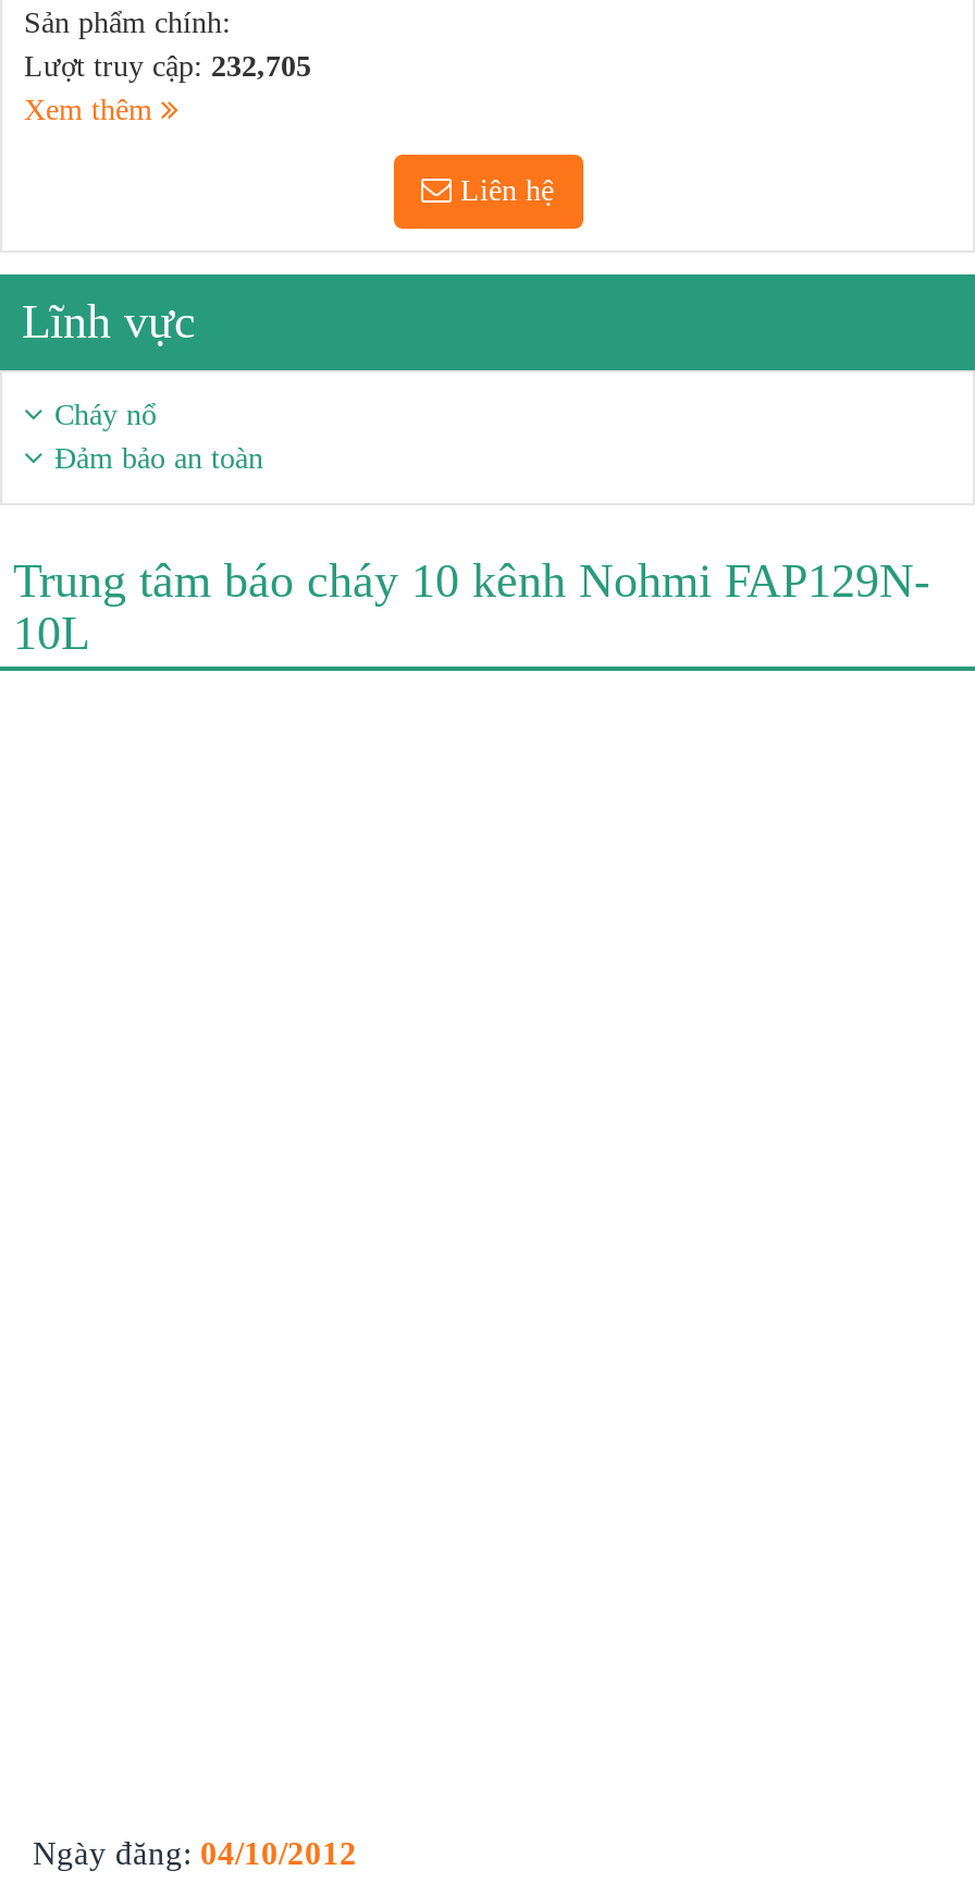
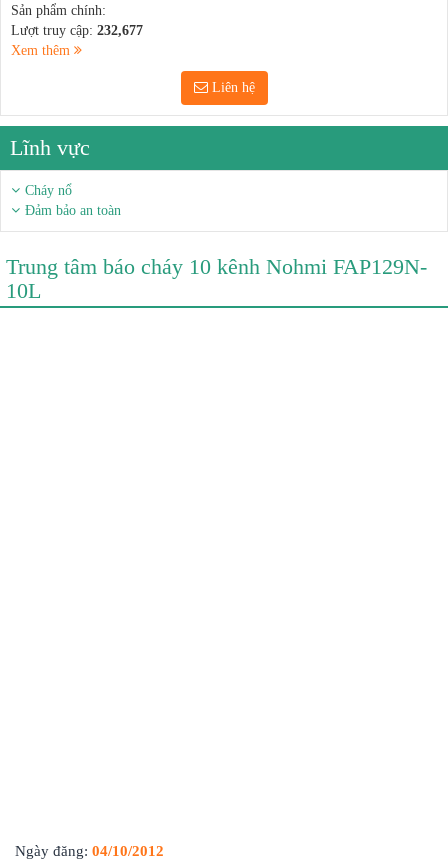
[24,50,311,83] Lượt truy cập: 232,705 -> [11,23,143,38] Lượt truy cập: 232,677

